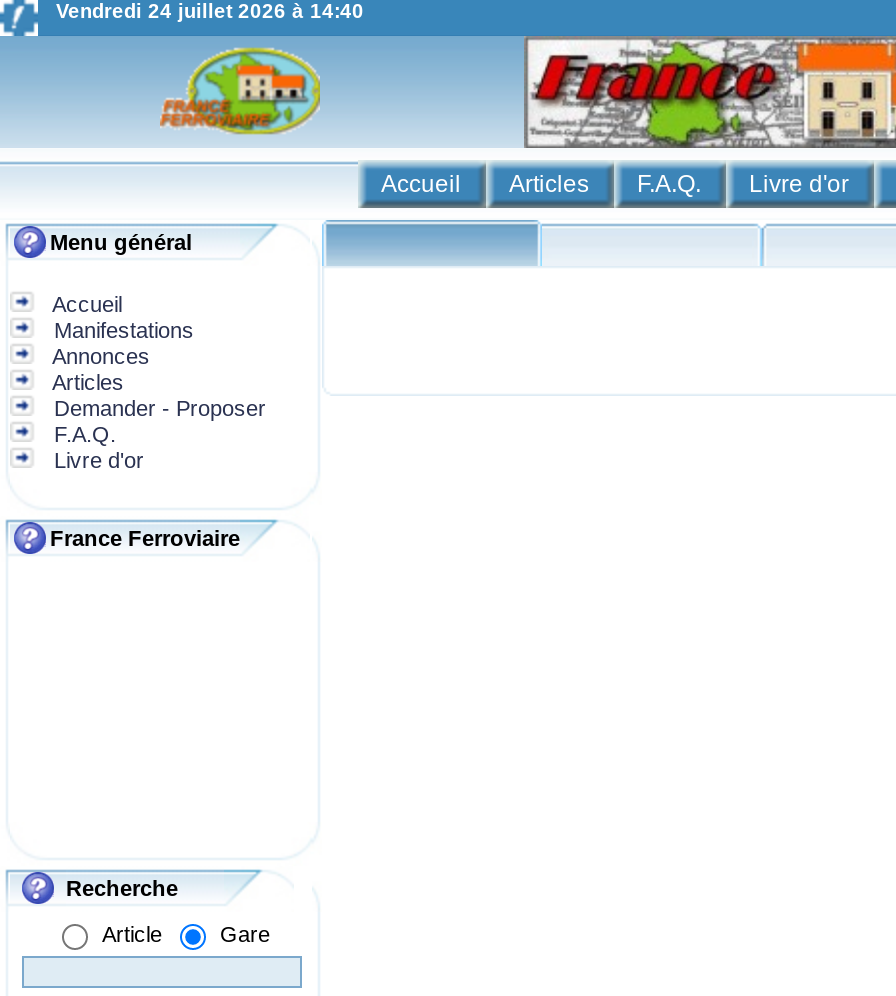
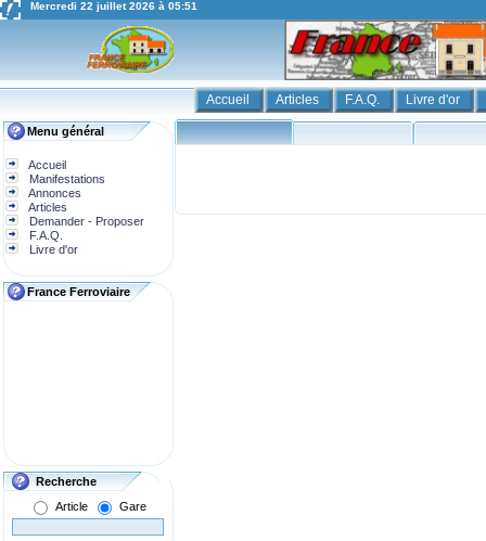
[44,0,364,22] Vendredi 24 juillet 2026 à 14:40 -> [24,0,197,12] Mercredi 22 juillet 2026 à 05:51

